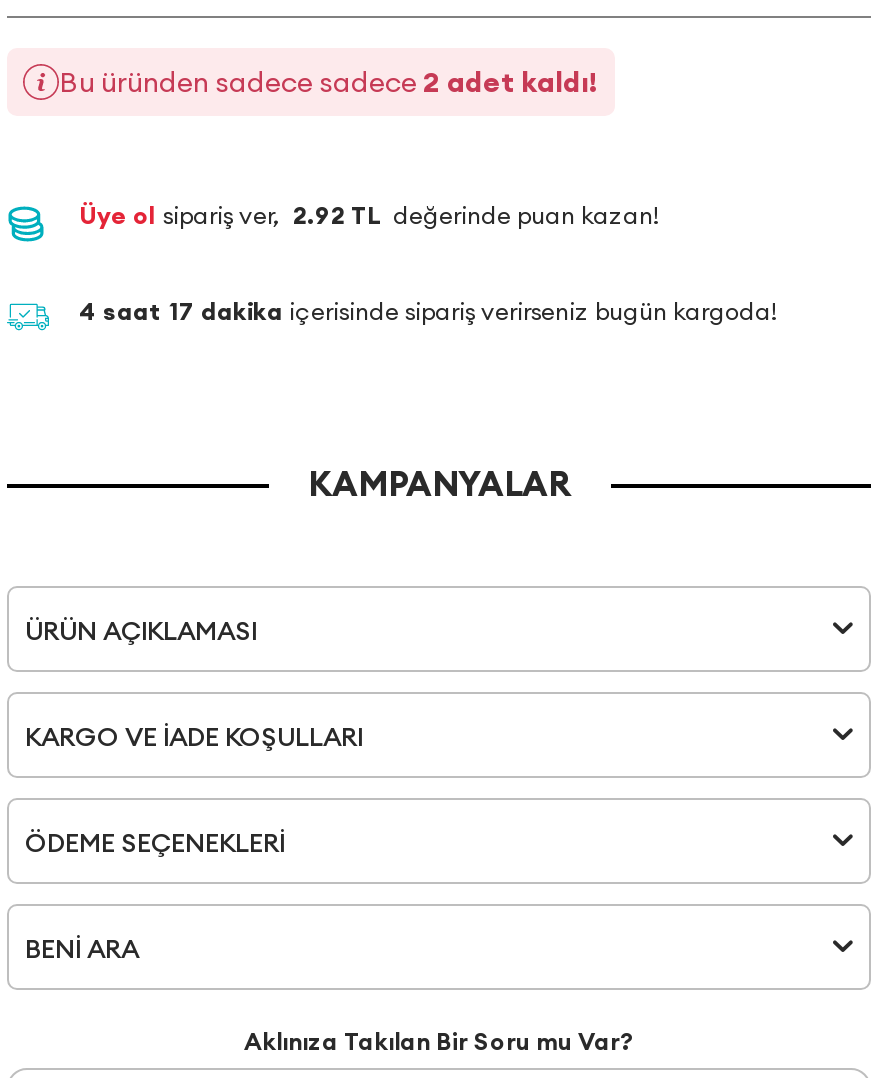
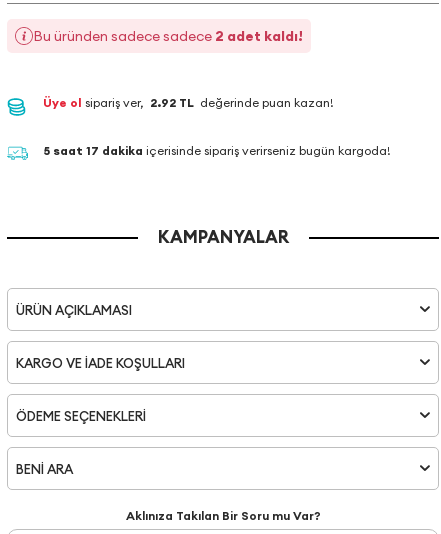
[79,296,779,326] 4 saat 17 dakika içerisinde sipariş verirseniz bugün kargoda! -> [43,143,391,158] 5 saat 17 dakika içerisinde sipariş verirseniz bugün kargoda!

